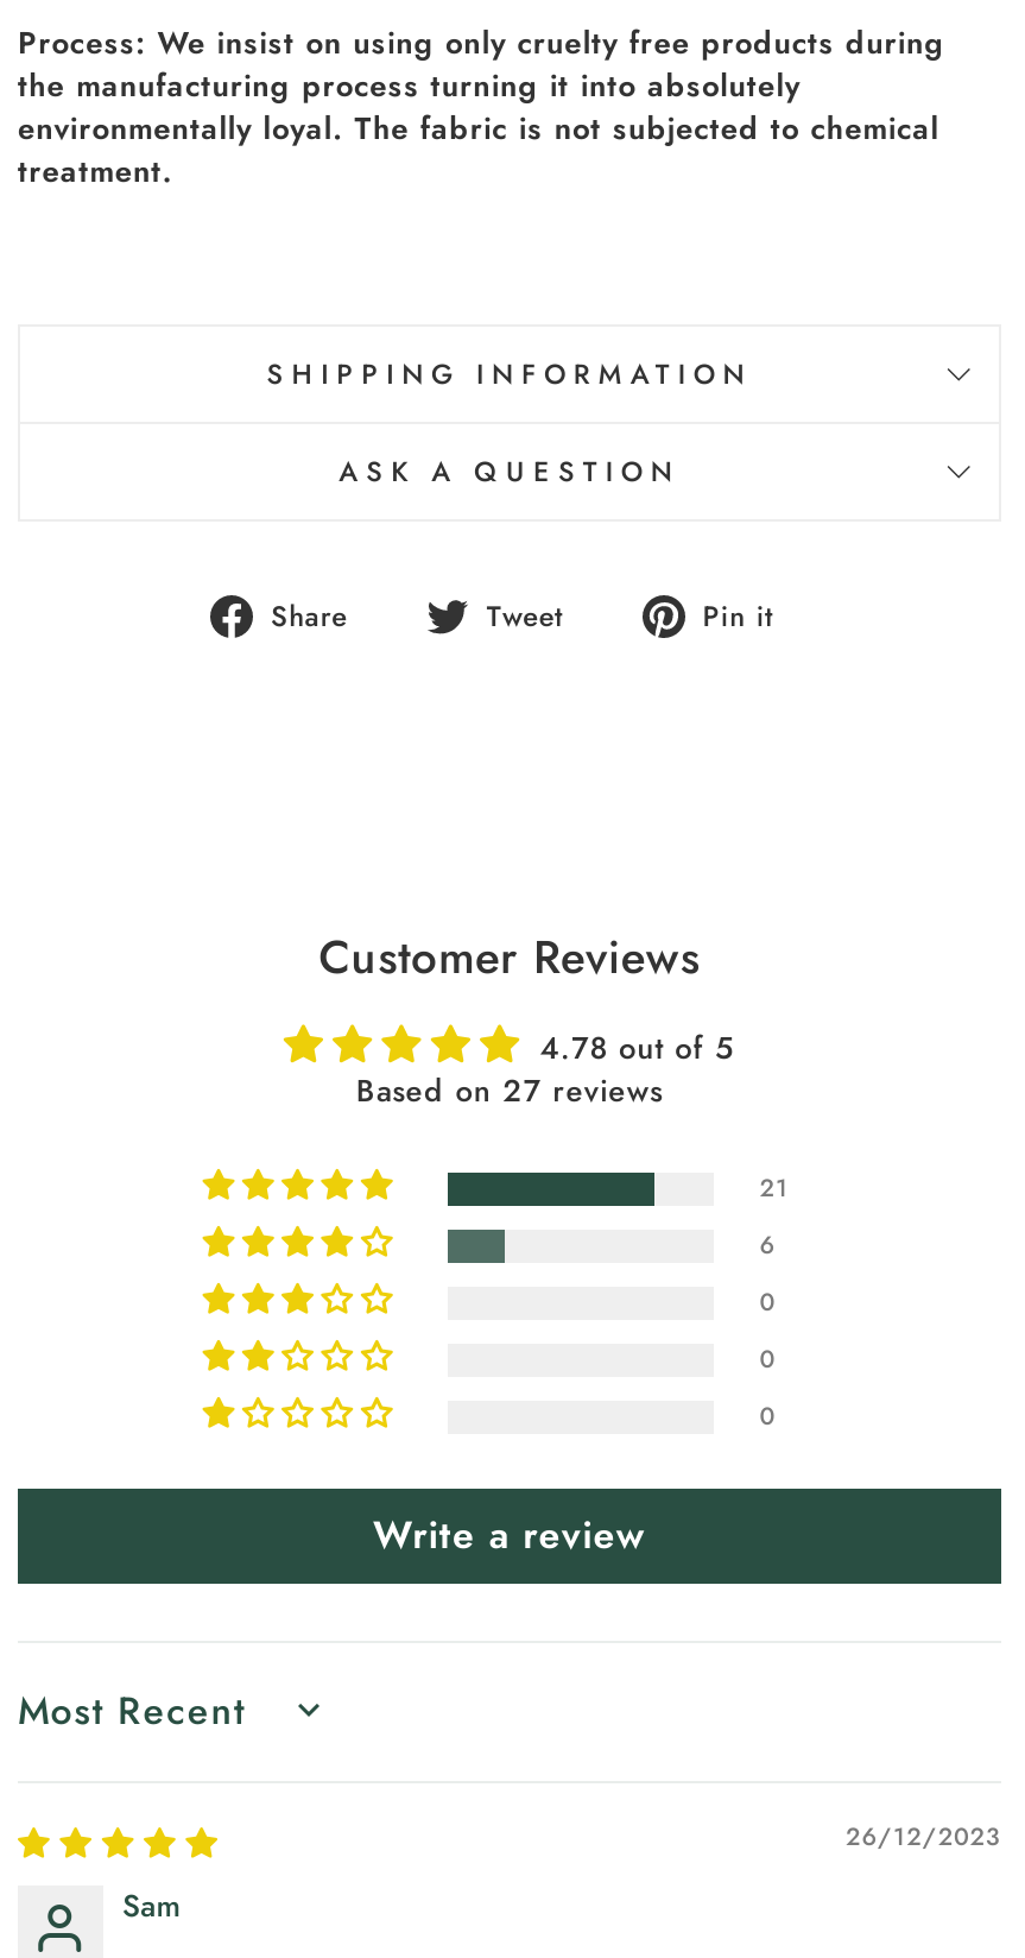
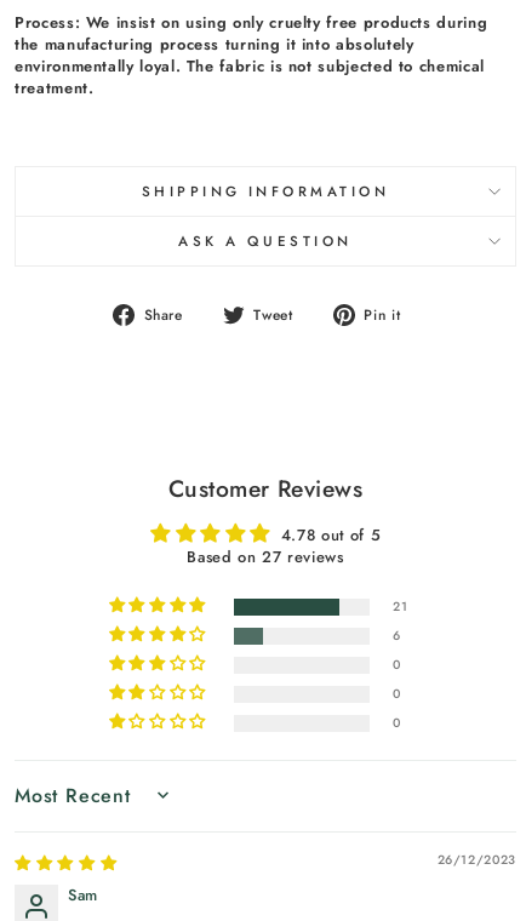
[373,1508,646,1562] Write a review -> none

